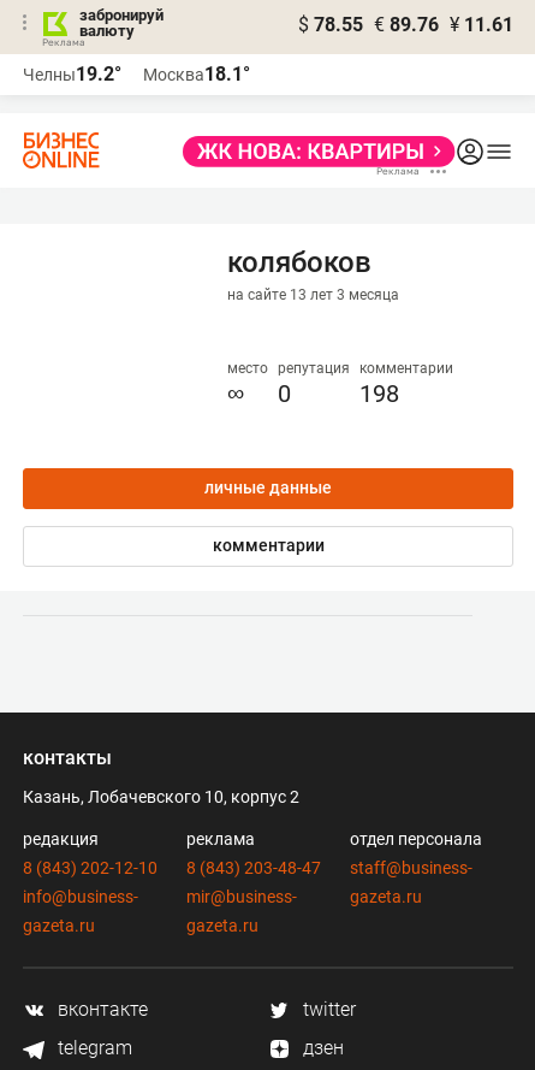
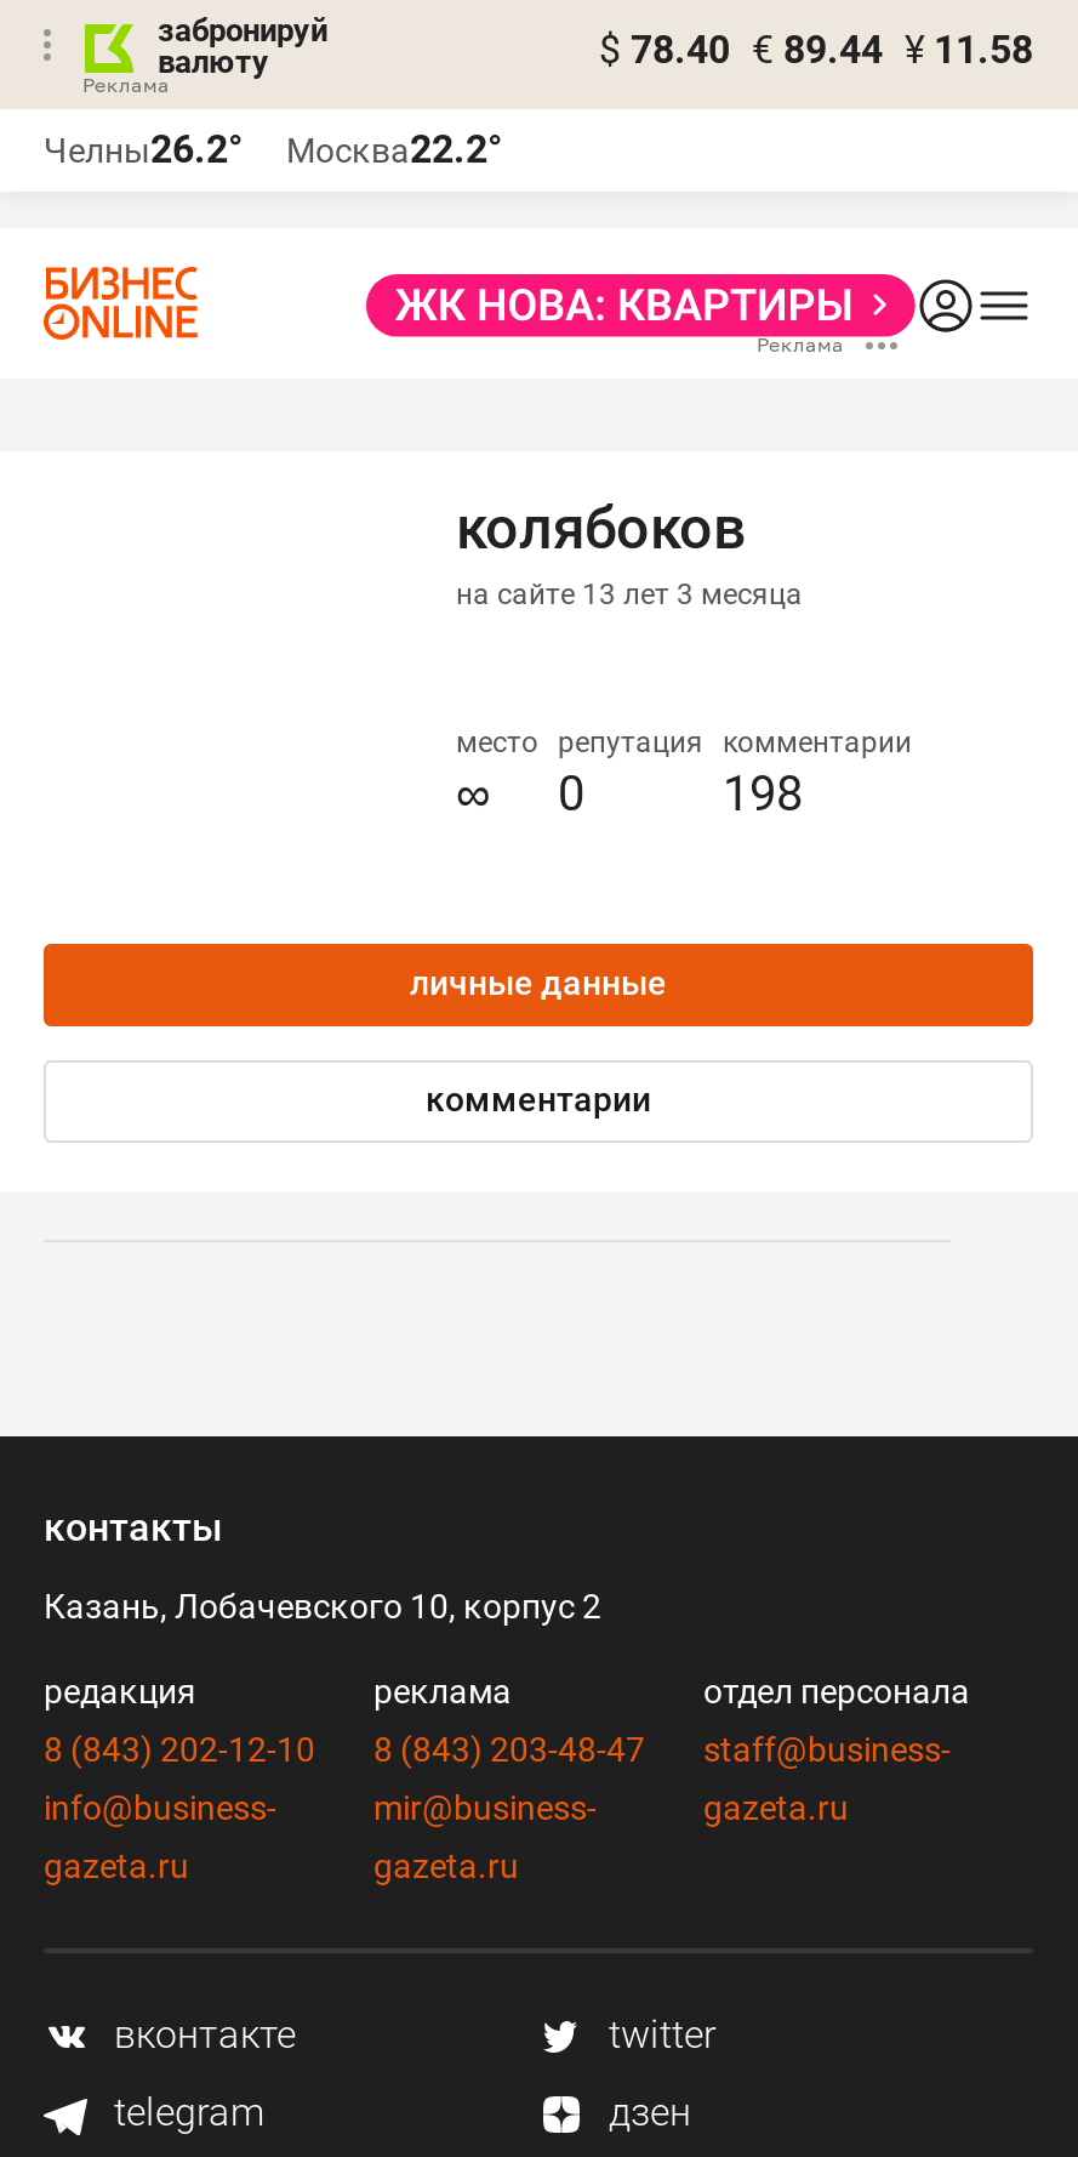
[298,13,513,36] $ 78.55 € 89.76 ¥ 11.61 -> [599,27,1033,73] $ 78.40 € 89.44 ¥ 11.58
[23,63,121,85] Челны19.2° -> [44,126,243,172] Челны26.2°
[143,63,250,85] Москва18.1° -> [286,126,502,172] Москва22.2°

